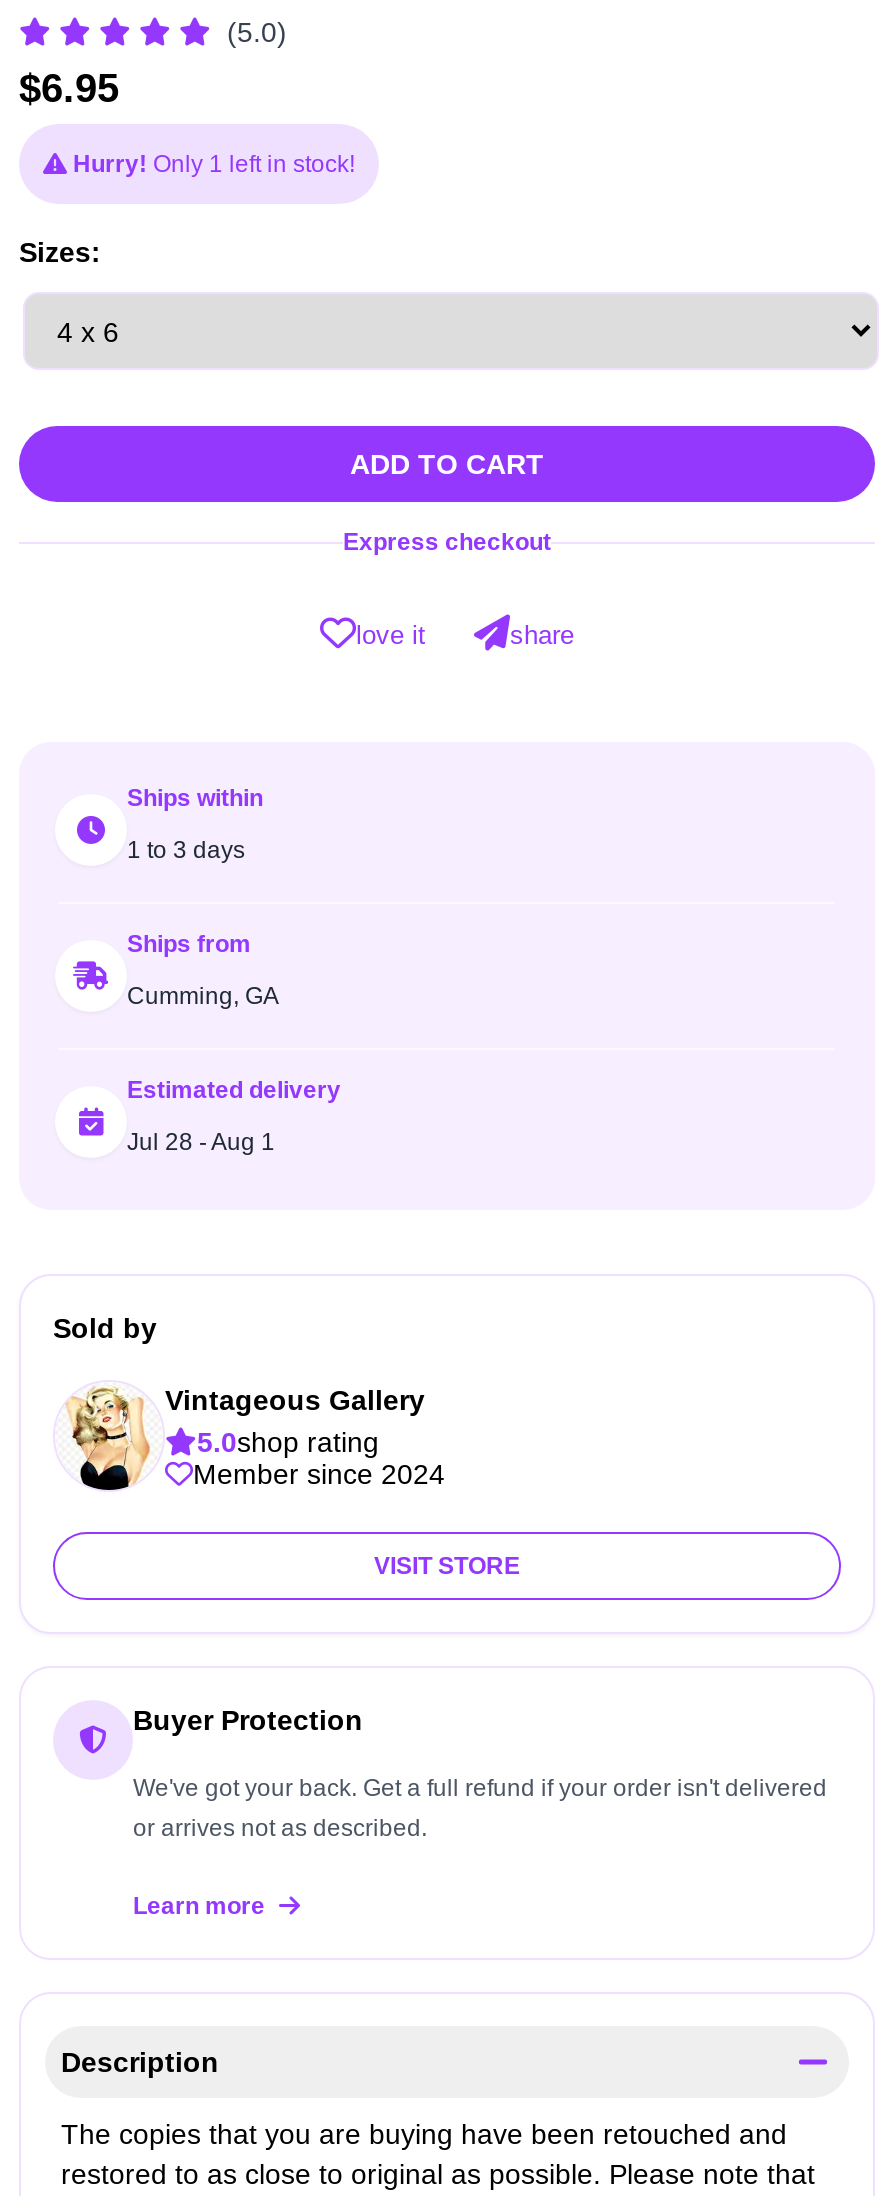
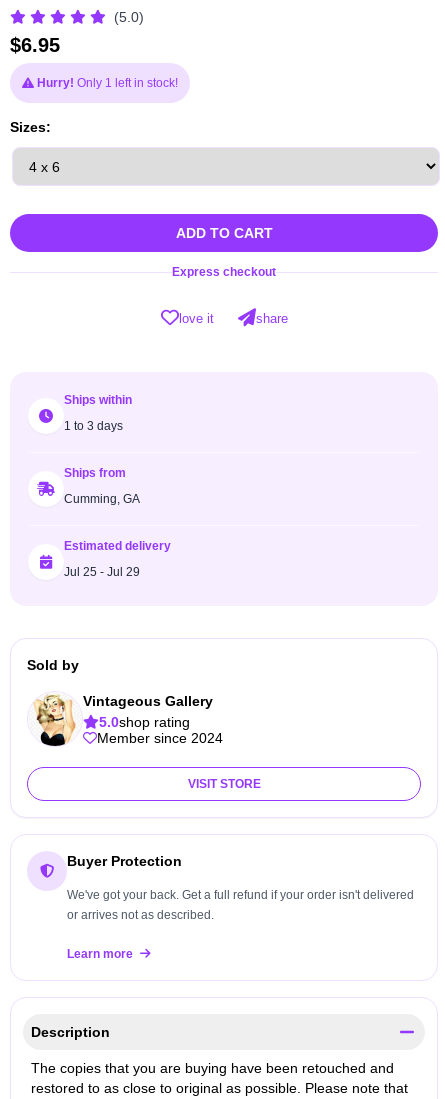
[127,1128,275,1156] Jul 28 - Aug 1 -> [64,565,140,579] Jul 25 - Jul 29

